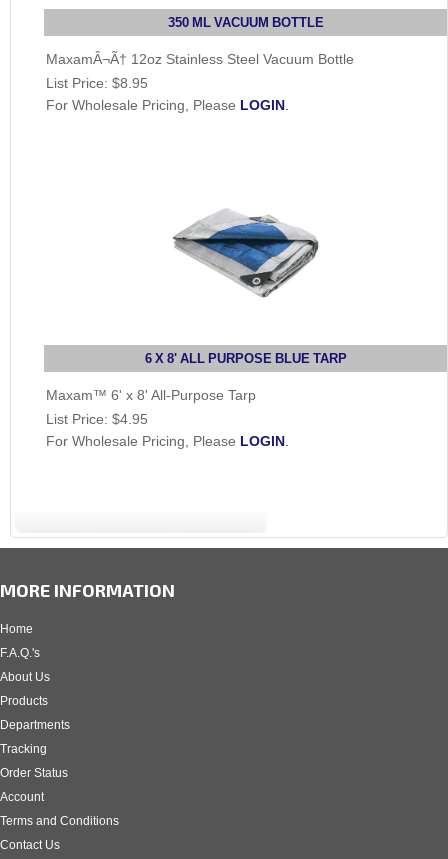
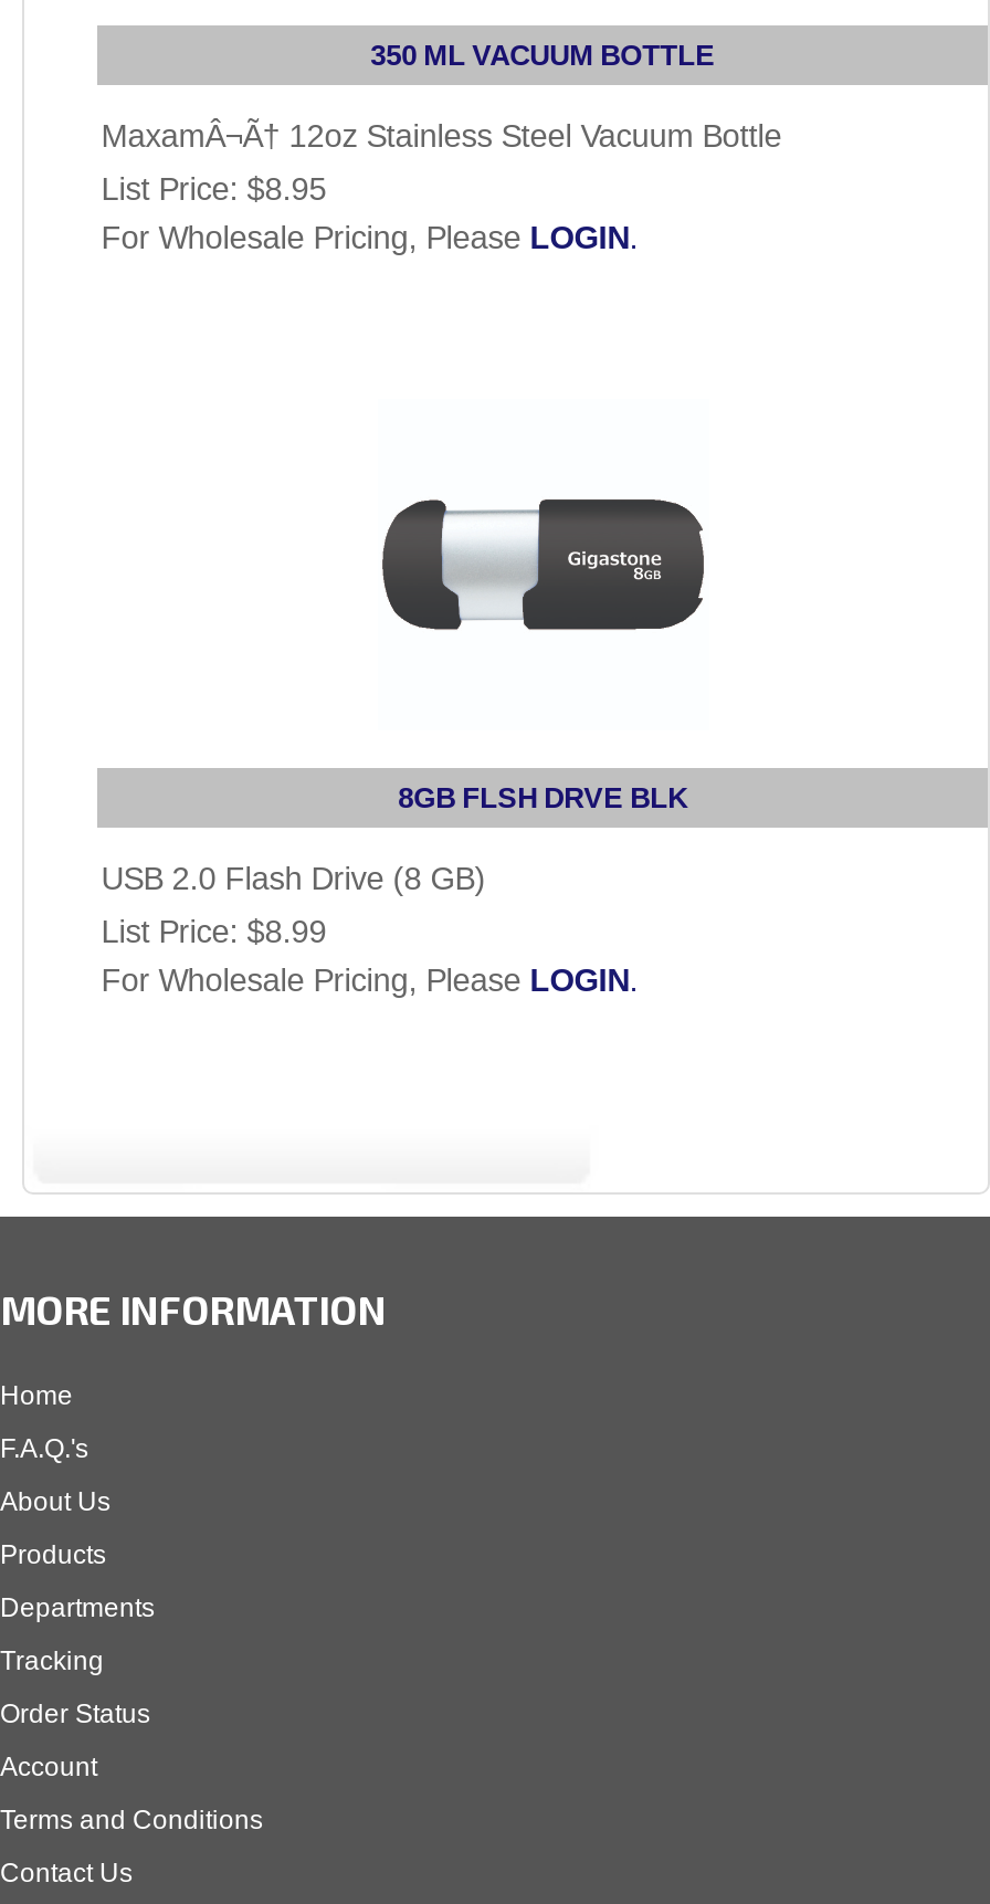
[172,208,319,298] [image] -> [380,470,707,662] [image]
[145,352,347,365] 6 X 8' ALL PURPOSE BLUE TARP -> [398,783,687,811] 8GB FLSH DRVE BLK
[46,387,256,403] Maxam™ 6' x 8' All-Purpose Tarp -> [101,860,486,895] USB 2.0 Flash Drive (8 GB)
[46,411,148,427] List Price: $4.95 -> [101,913,327,948] List Price: $8.99

